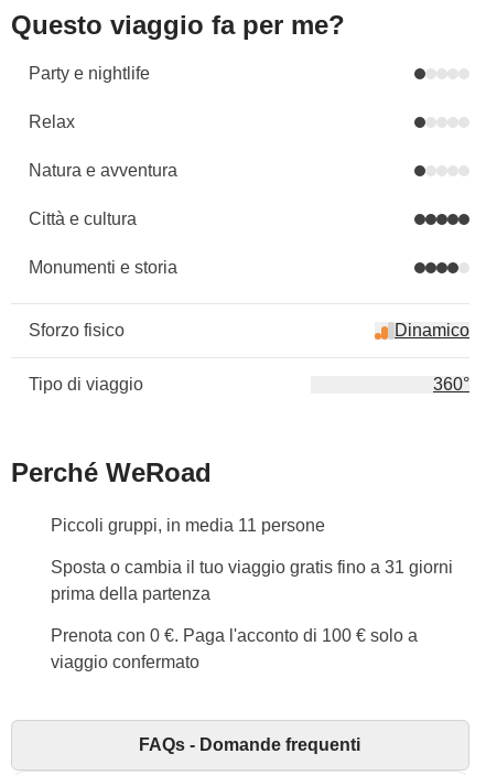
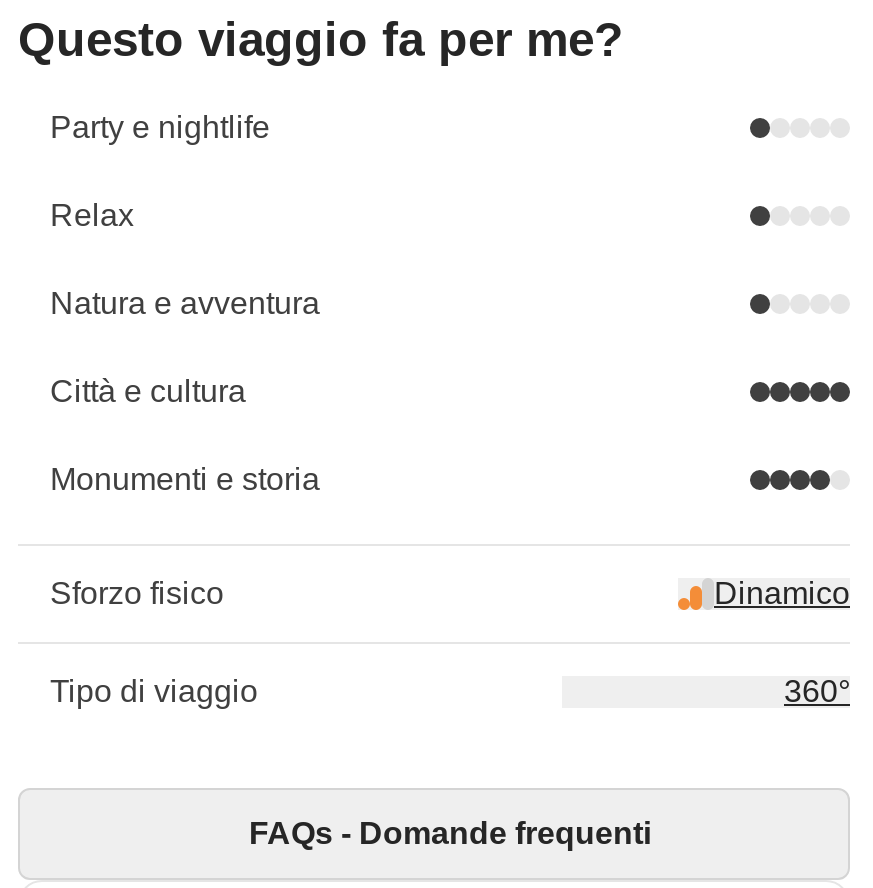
[11,457,453,671] Perché WeRoad | Piccoli gruppi, in media 11 persone | Sposta o cambia il tuo viaggio gratis fino a 31 giorni | prima della partenza | Prenota con 0 €. Paga l'acconto di 100 € solo a | viaggio confermato -> none

